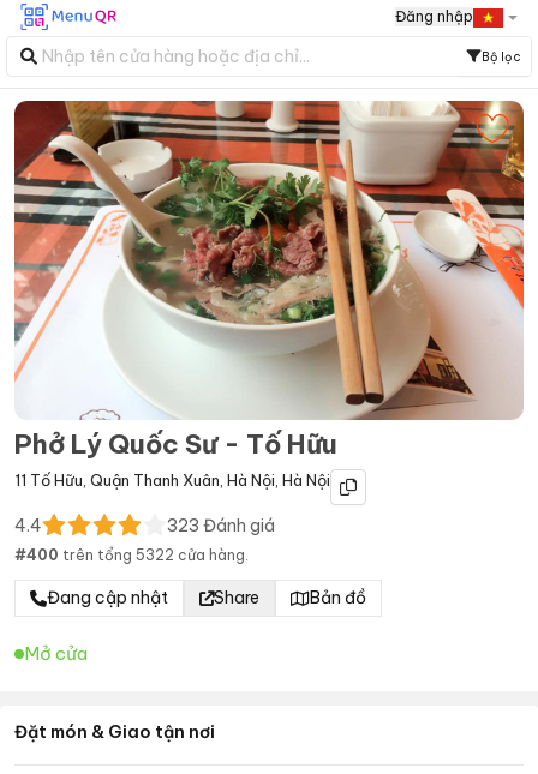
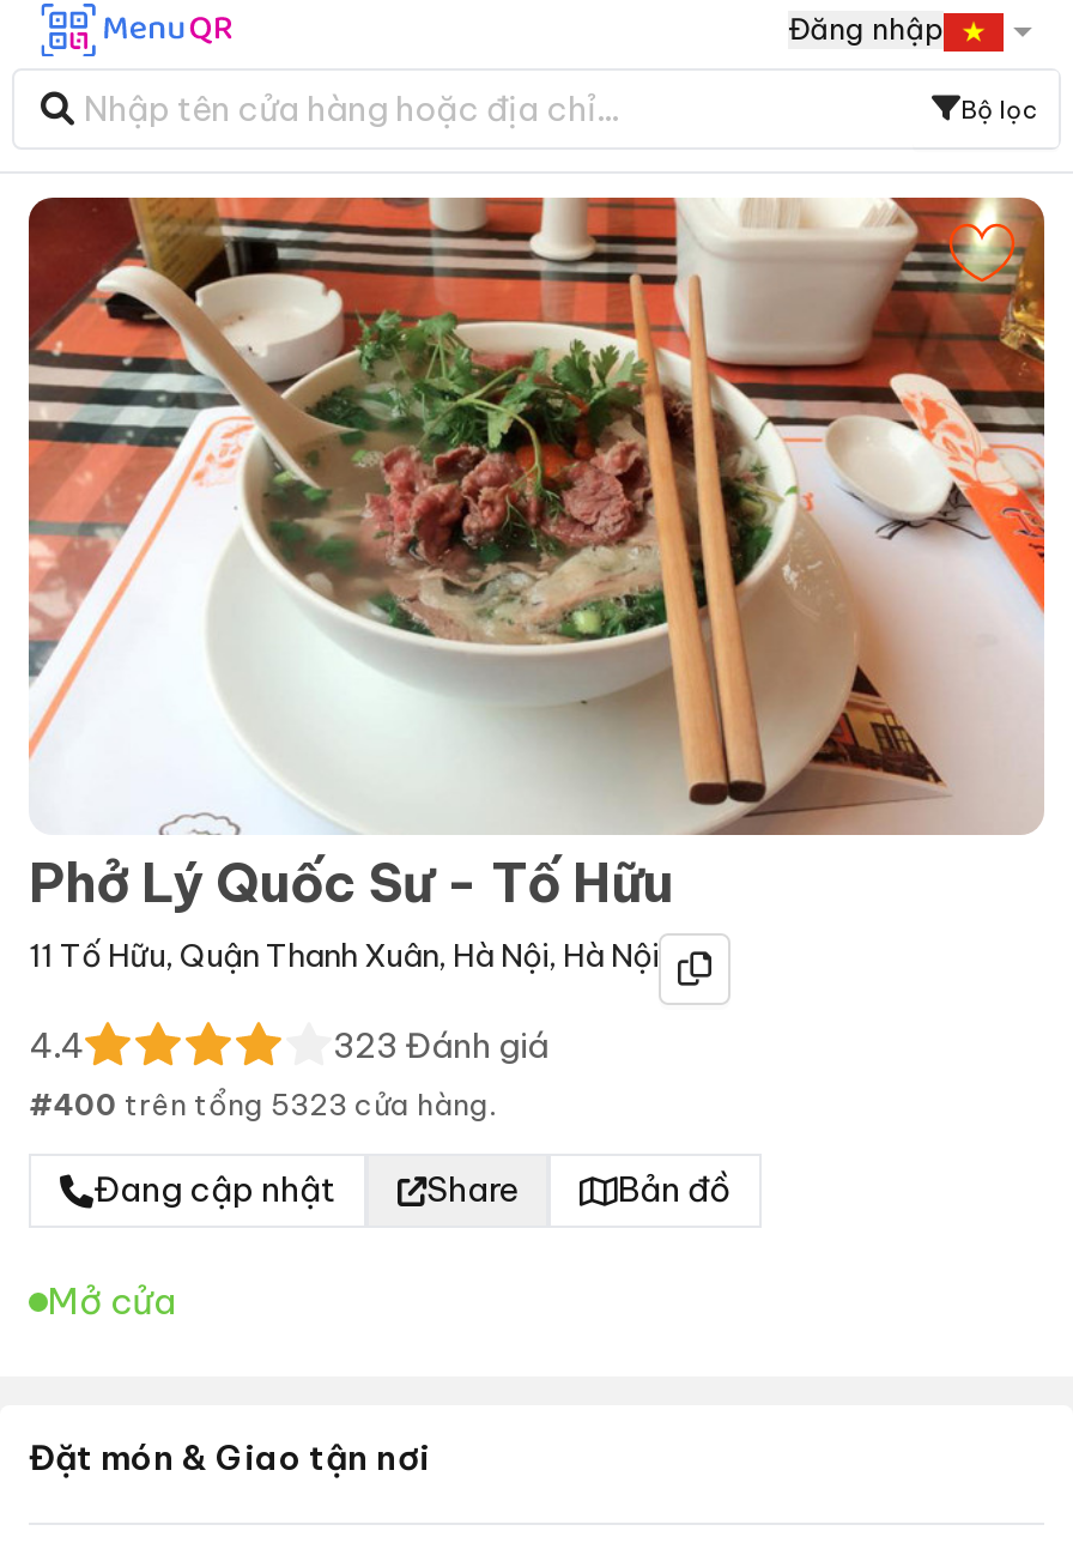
[14,546,249,564] #400 trên tổng 5322 cửa hàng. -> [29,1087,496,1123] #400 trên tổng 5323 cửa hàng.

